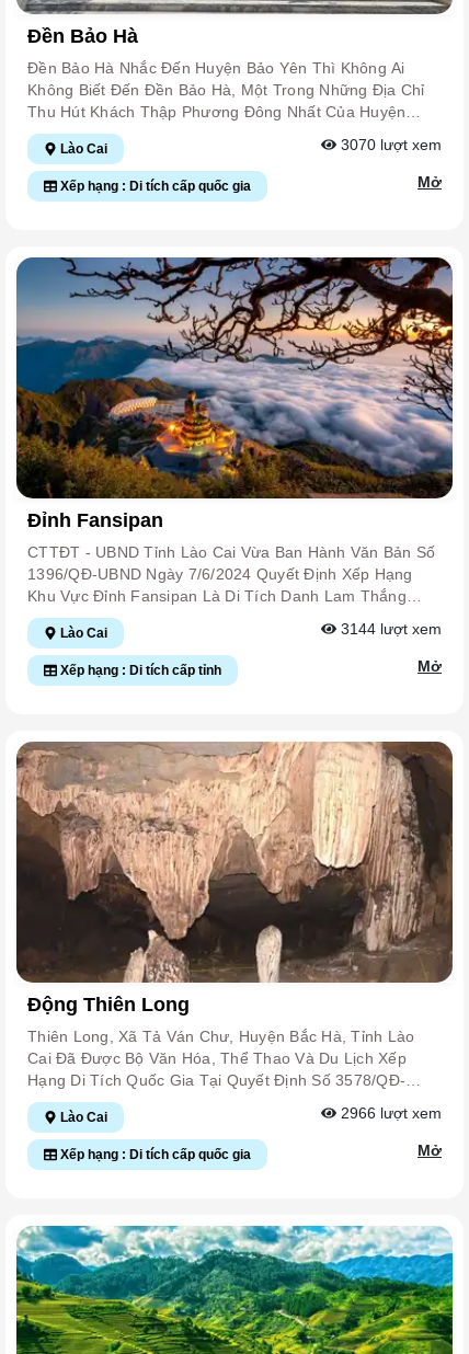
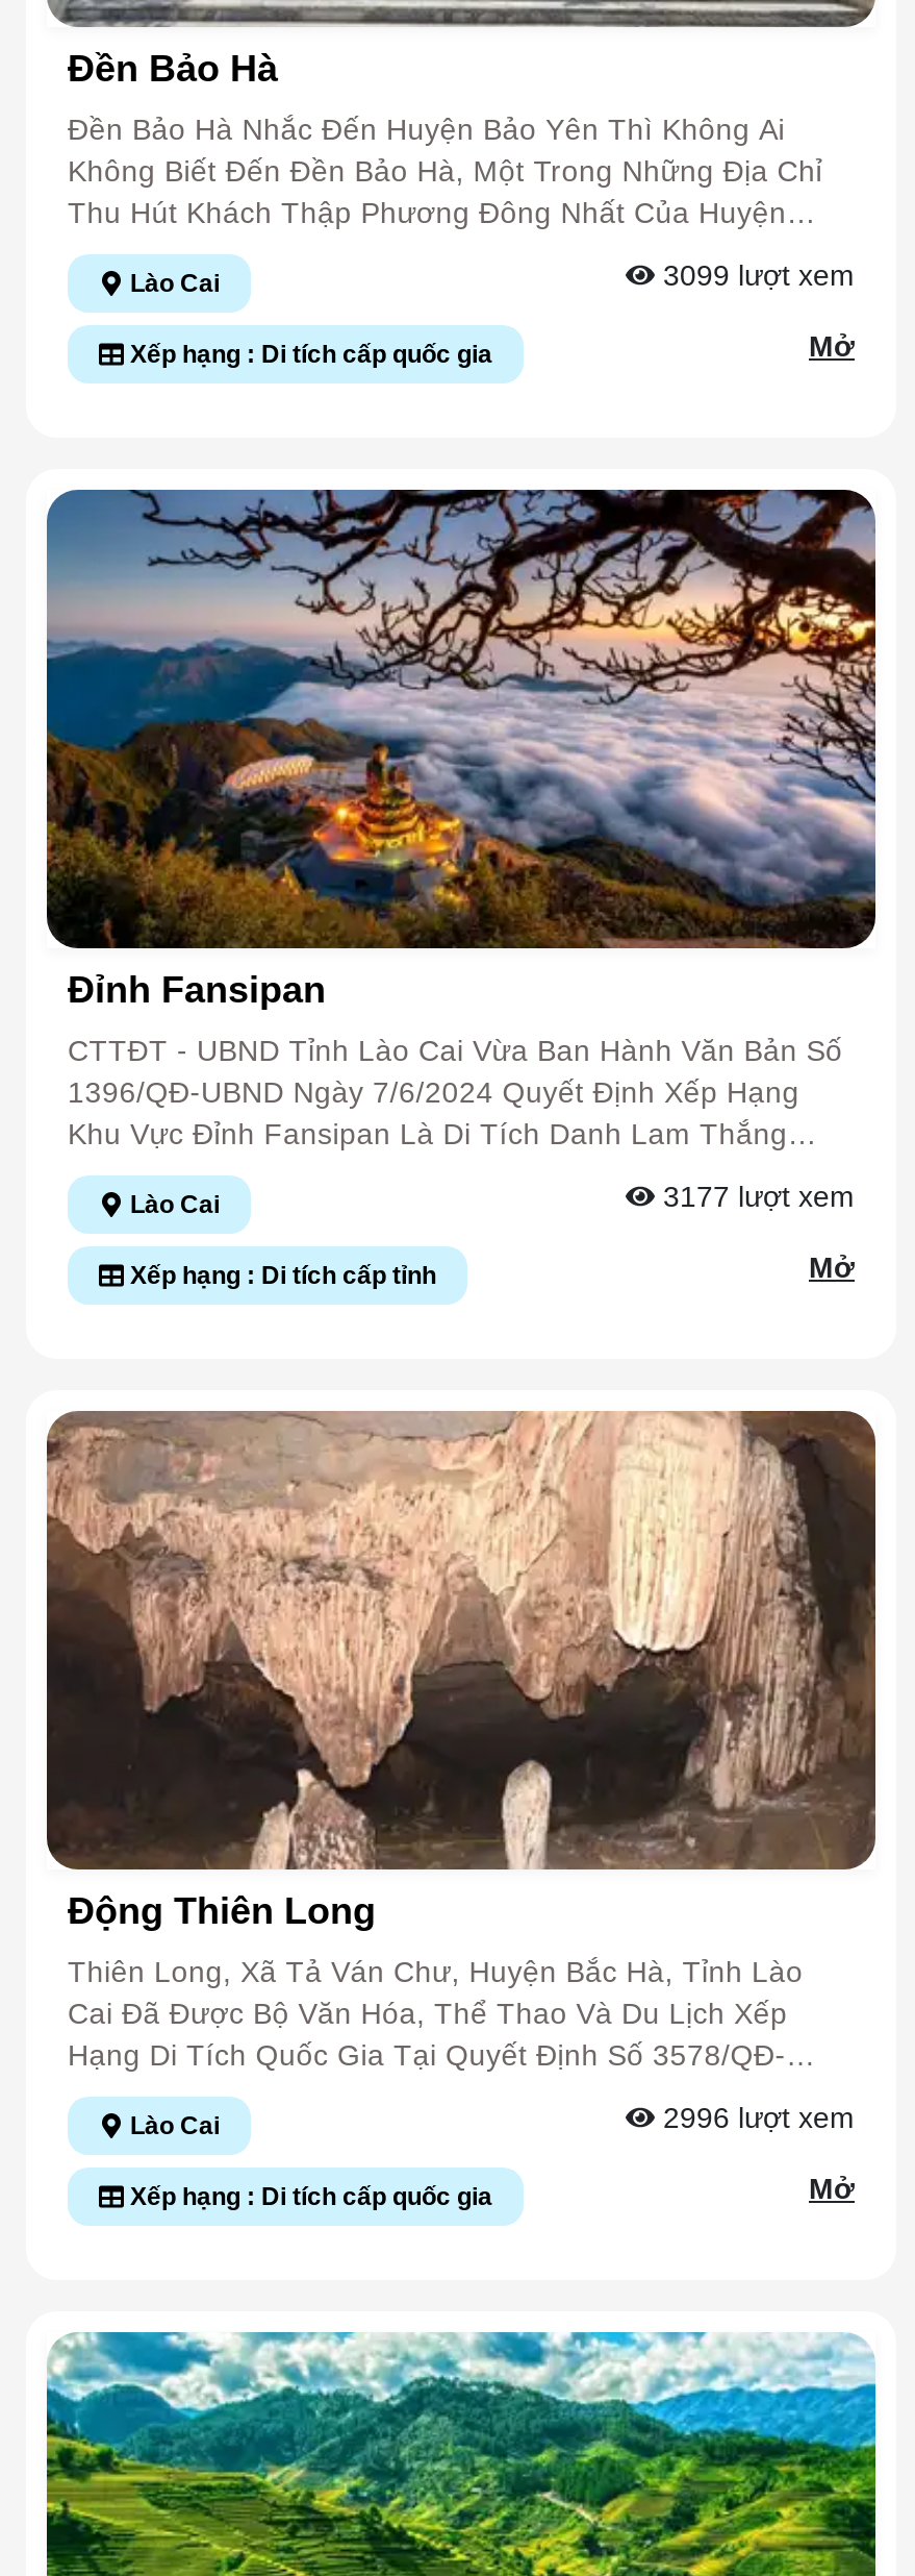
[336,136,442,153] 3070 lượt xem -> [655,258,855,292] 3099 lượt xem
[336,620,442,638] 3144 lượt xem -> [655,1180,855,1213] 3177 lượt xem
[336,1104,442,1122] 2966 lượt xem -> [655,2101,855,2134] 2996 lượt xem

